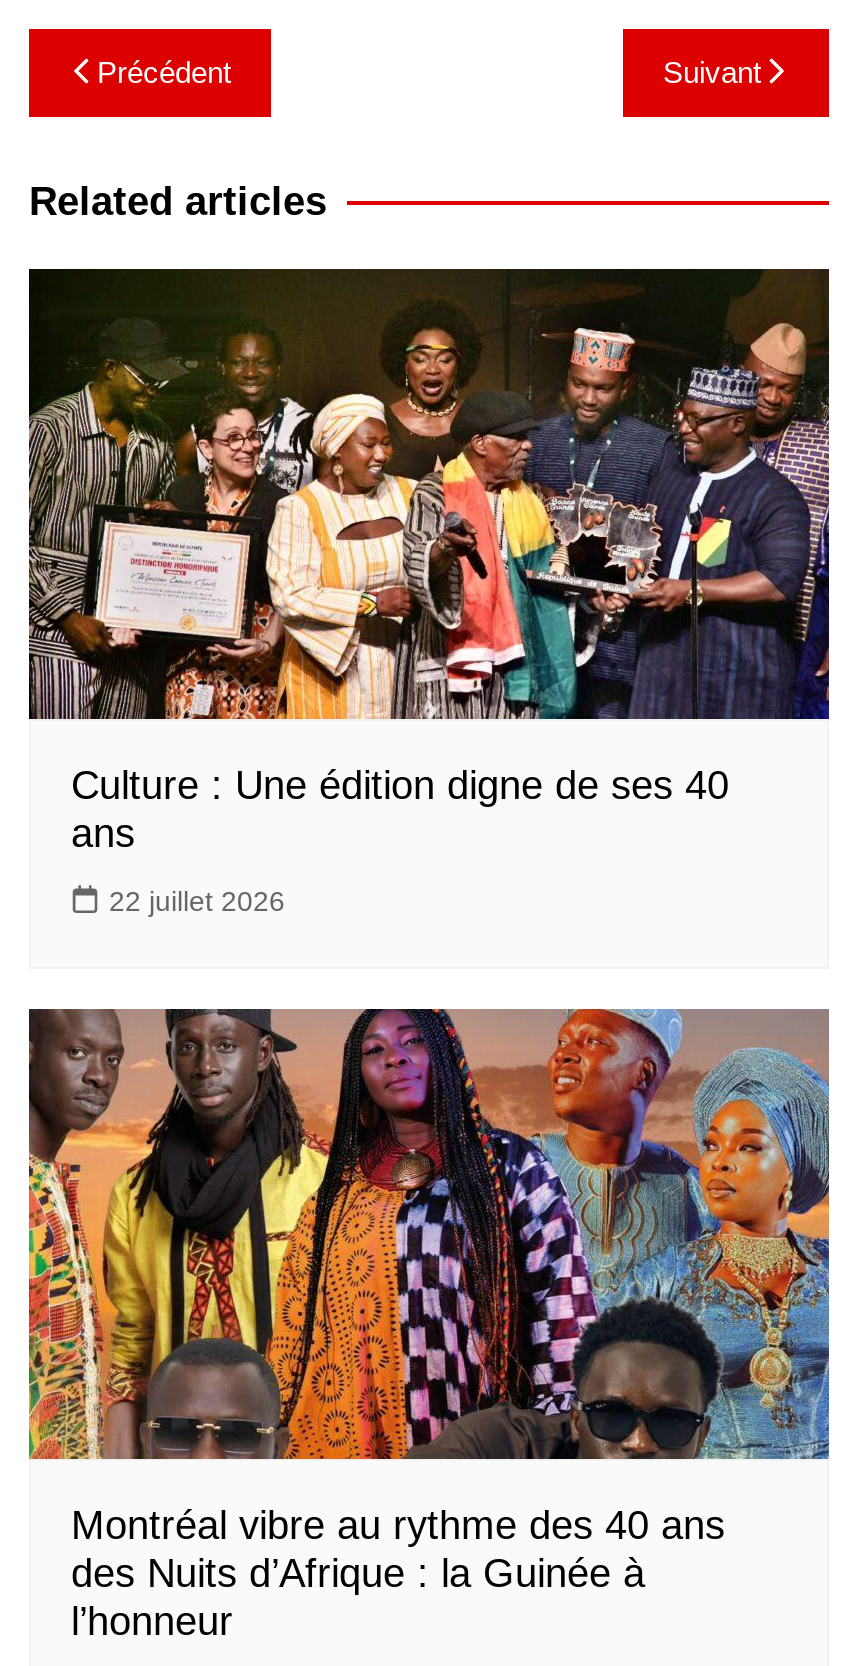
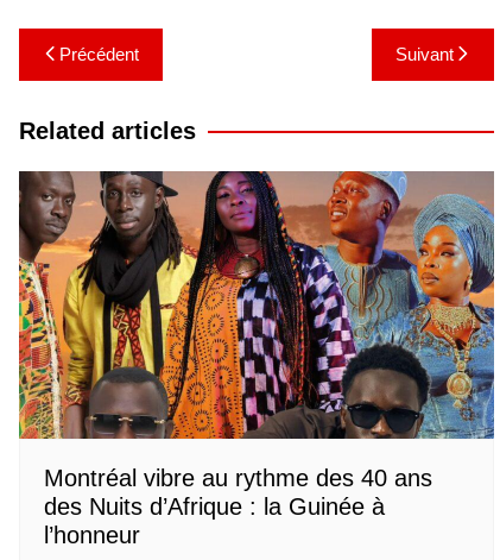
[27,266,831,917] [image] | Culture : Une édition digne de ses 40 | ans | 22 juillet 2026 -> none

